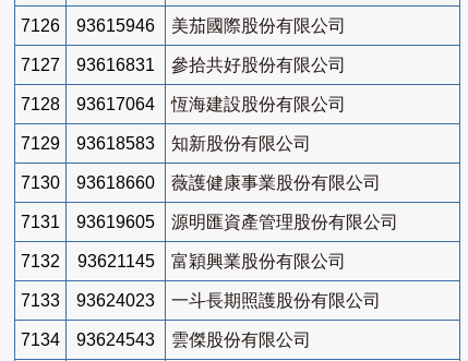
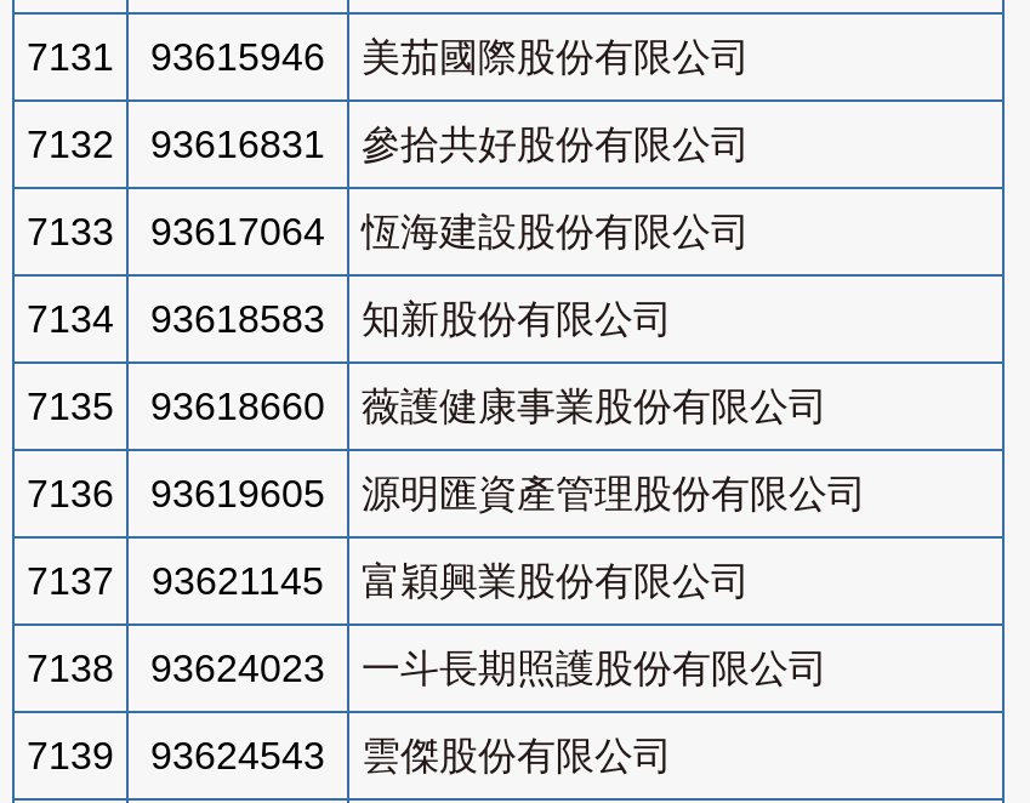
[21,16,346,35] 7126 93615946 美茄國際股份有限公司 -> [27,36,750,77] 7131 93615946 美茄國際股份有限公司
[21,56,346,74] 7127 93616831 參拾共好股份有限公司 -> [27,123,750,165] 7132 93616831 參拾共好股份有限公司
[21,95,346,113] 7128 93617064 恆海建設股份有限公司 -> [27,211,750,252] 7133 93617064 恆海建設股份有限公司
[21,134,311,153] 7129 93618583 知新股份有限公司 -> [27,298,672,339] 7134 93618583 知新股份有限公司
[21,173,381,192] 7130 93618660 薇護健康事業股份有限公司 -> [27,385,827,427] 7135 93618660 薇護健康事業股份有限公司
[21,213,398,231] 7131 93619605 源明匯資產管理股份有限公司 -> [27,473,866,514] 7136 93619605 源明匯資產管理股份有限公司
[21,252,346,270] 7132 93621145 富穎興業股份有限公司 -> [27,560,750,601] 7137 93621145 富穎興業股份有限公司
[21,291,381,310] 7133 93624023 一斗長期照護股份有限公司 -> [27,647,827,689] 7138 93624023 一斗長期照護股份有限公司
[21,330,311,349] 7134 93624543 雲傑股份有限公司 -> [27,735,672,776] 7139 93624543 雲傑股份有限公司

